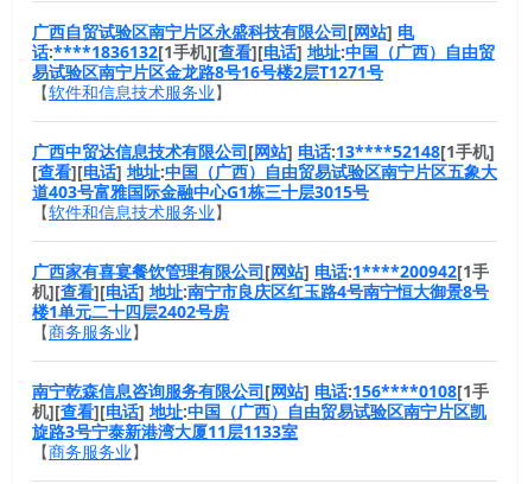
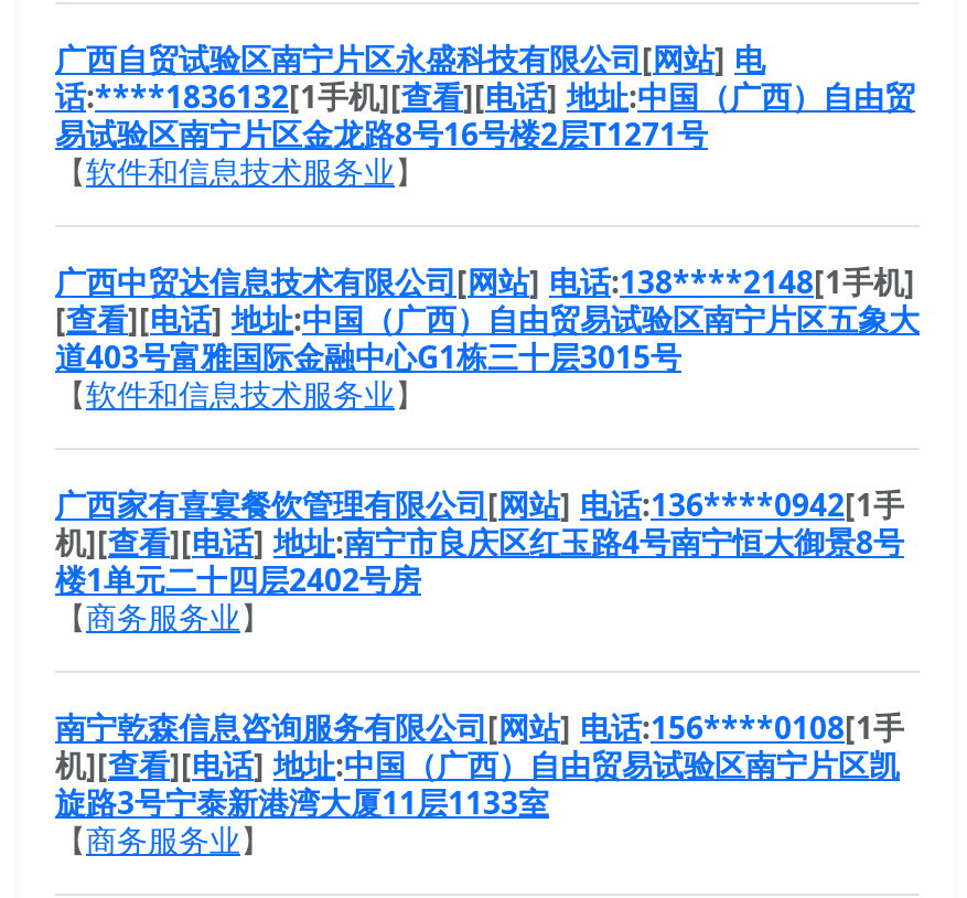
[32,140,495,163] 广西中贸达信息技术有限公司[网站]电话:13****52148[1手机] -> [55,260,915,302] 广西中贸达信息技术有限公司[网站]电话:138****2148[1手机]
[32,260,489,282] 广西家有喜宴餐饮管理有限公司[网站]电话:1****200942[1手 -> [55,483,904,525] 广西家有喜宴餐饮管理有限公司[网站]电话:136****0942[1手

